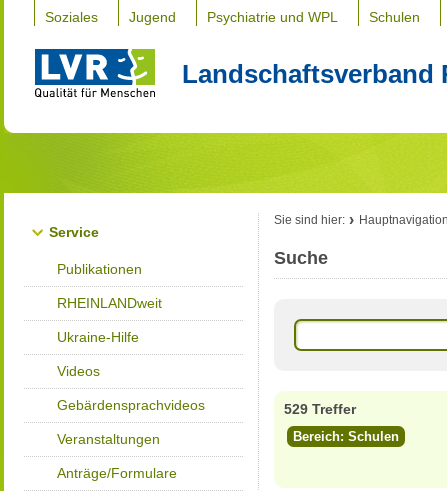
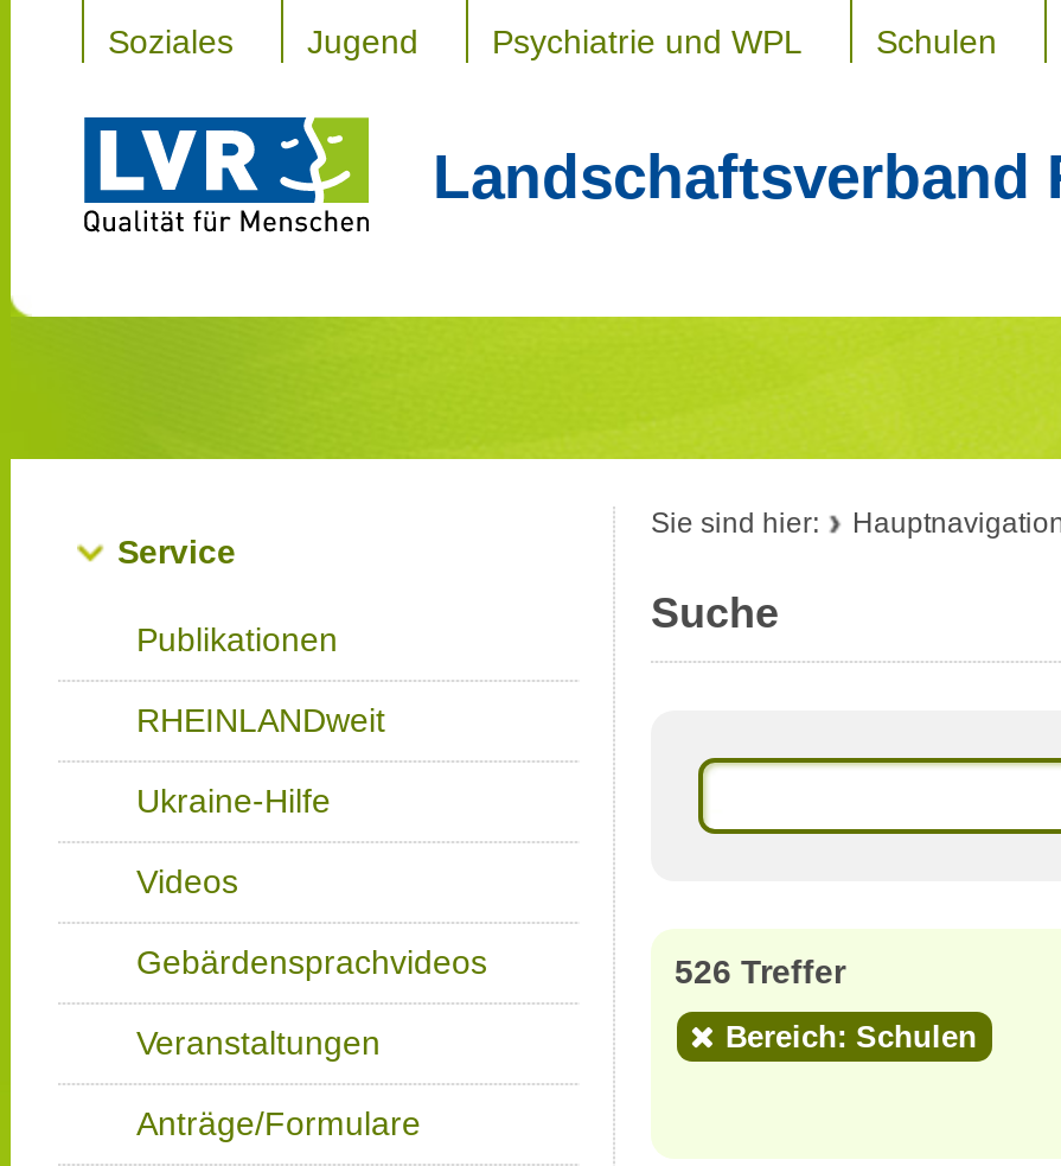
[284,401,356,417] 529 Treffer -> [675,952,845,990] 526 Treffer

